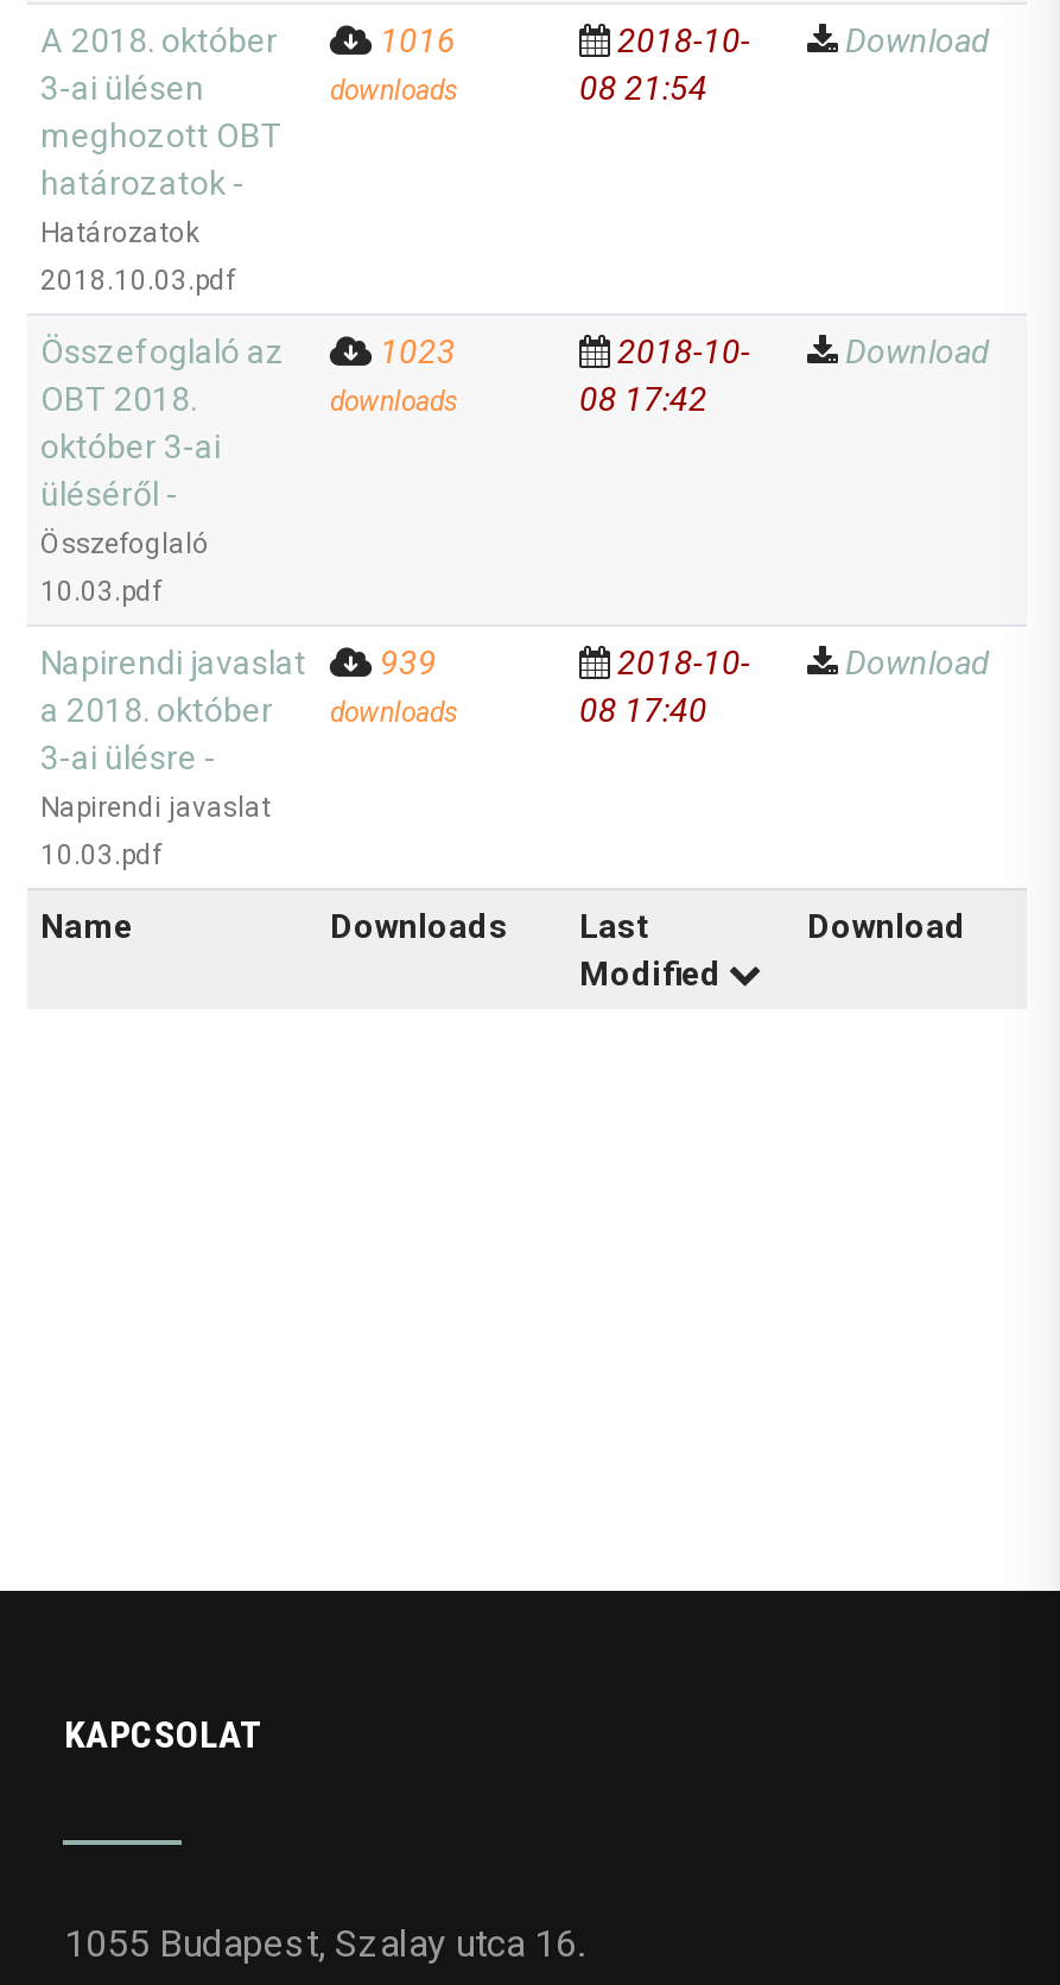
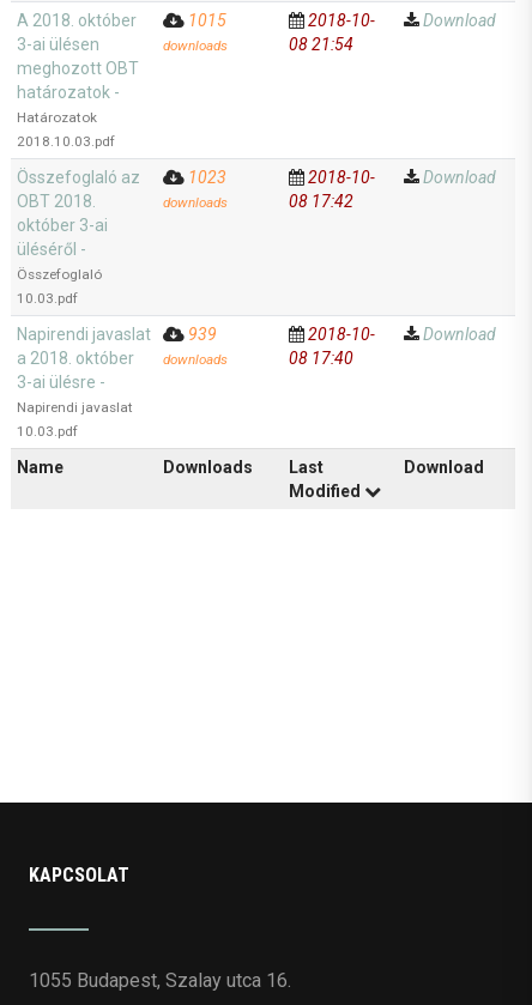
[380,21,456,59] 1016 -> [189,11,227,30] 1015

